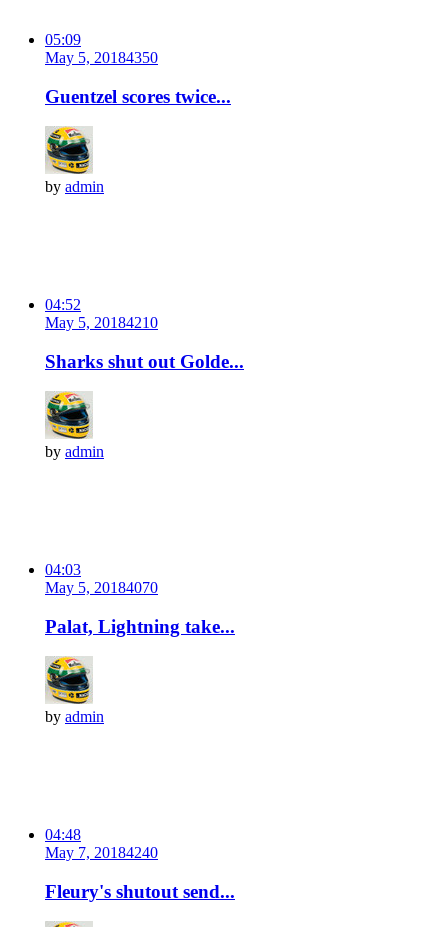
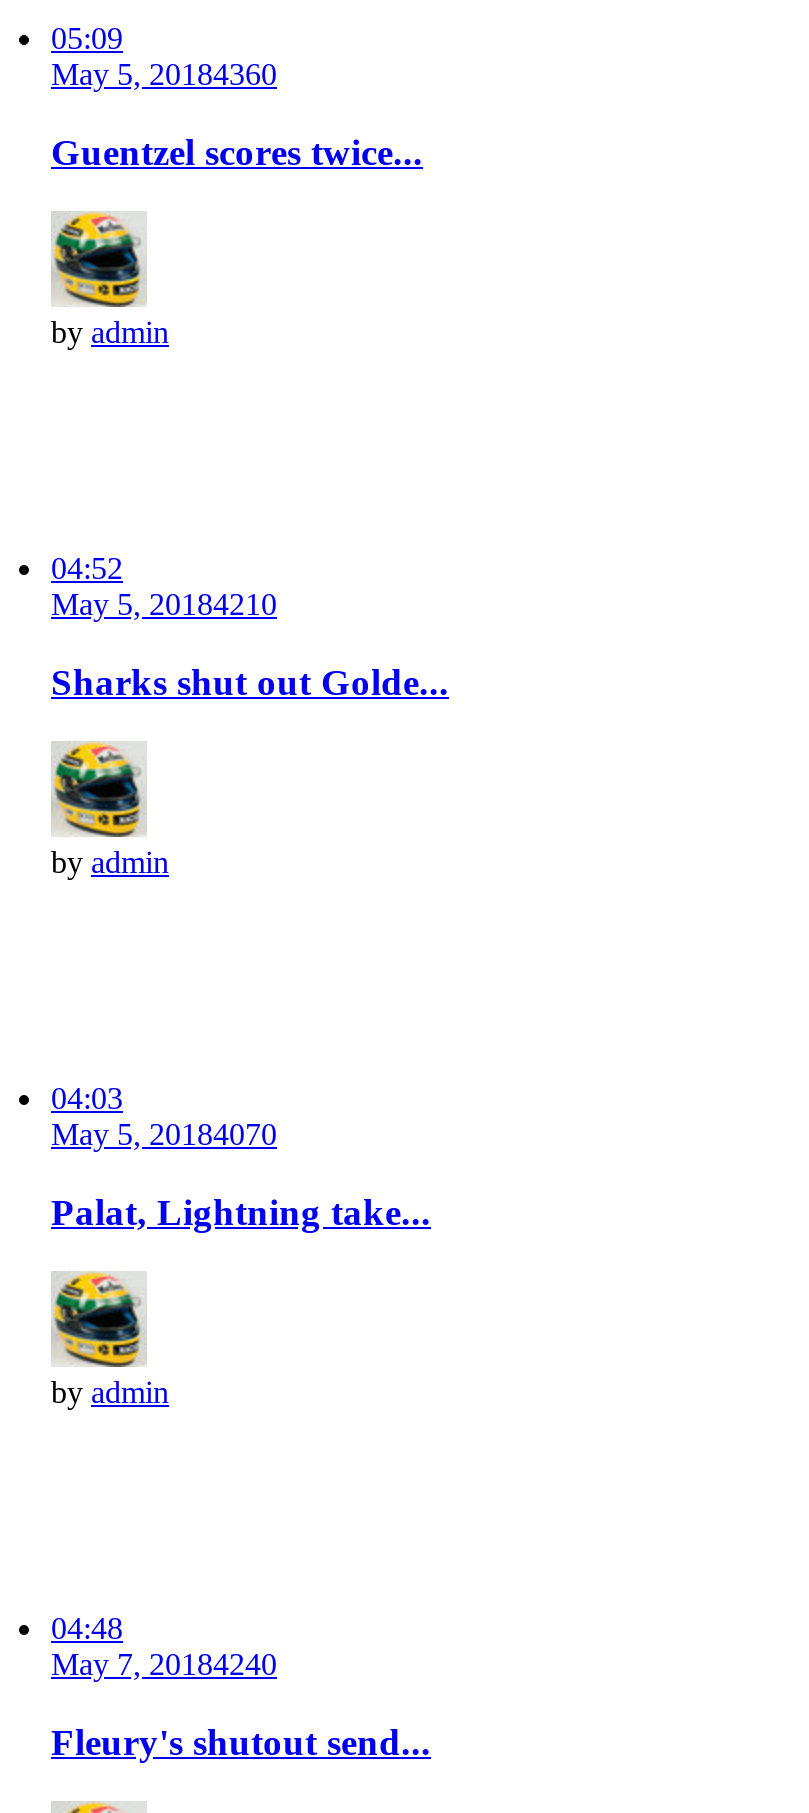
[45,49,158,66] May 5, 20184350 -> [51,57,277,91] May 5, 20184360

